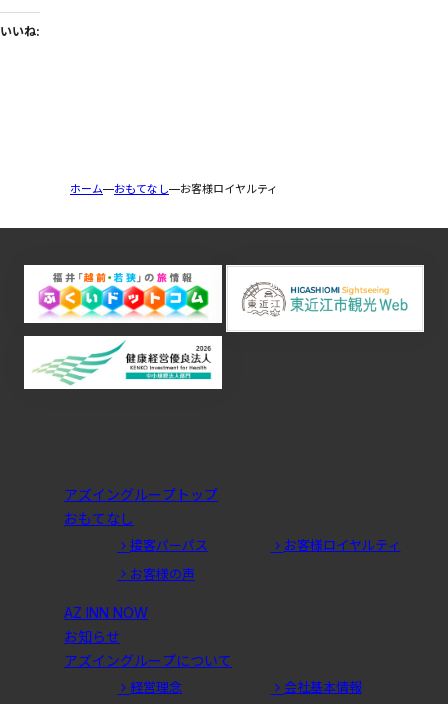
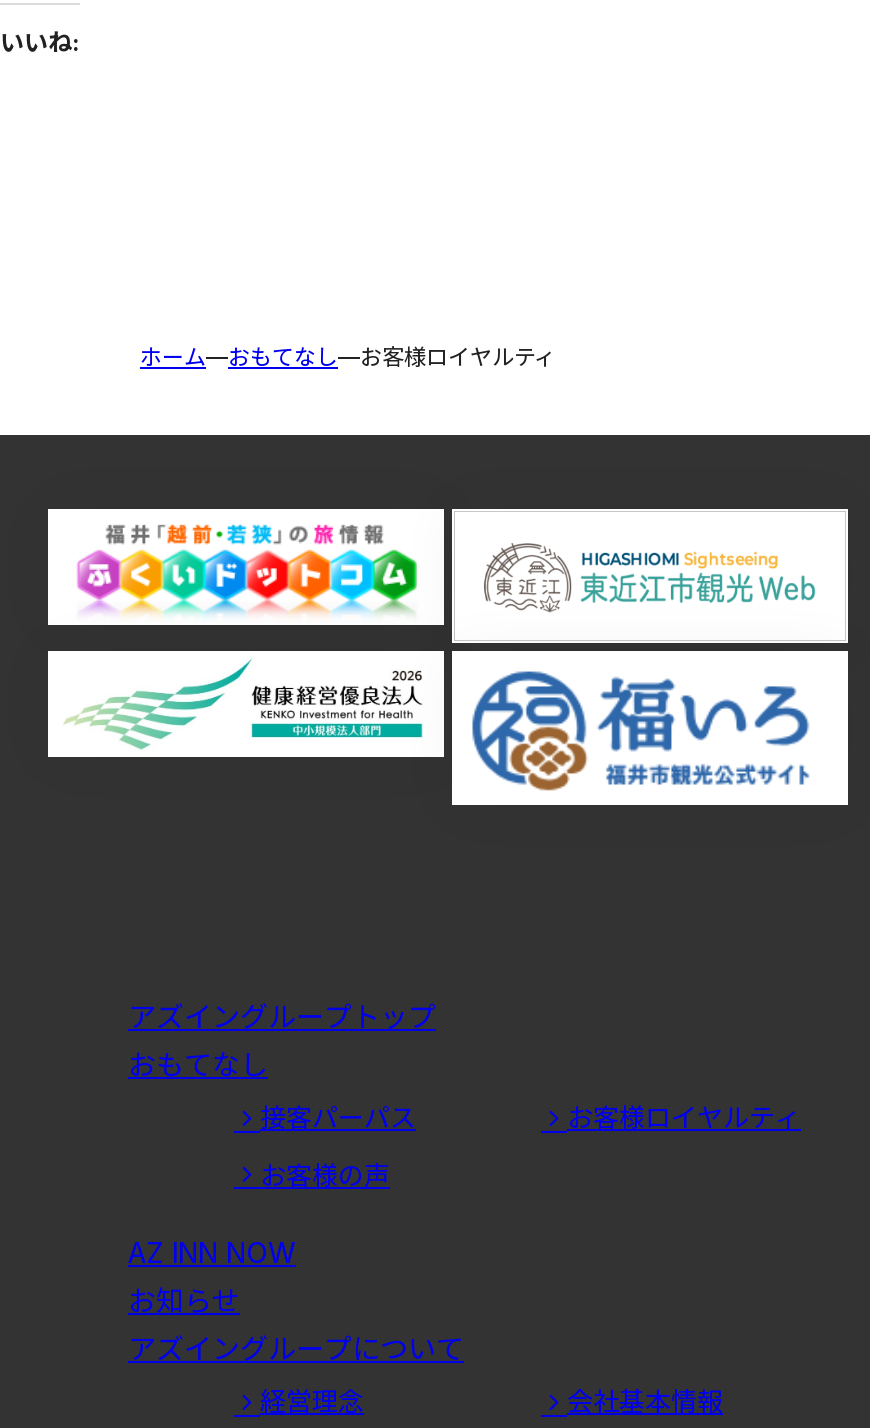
none -> [450,649,850,807] [image]

